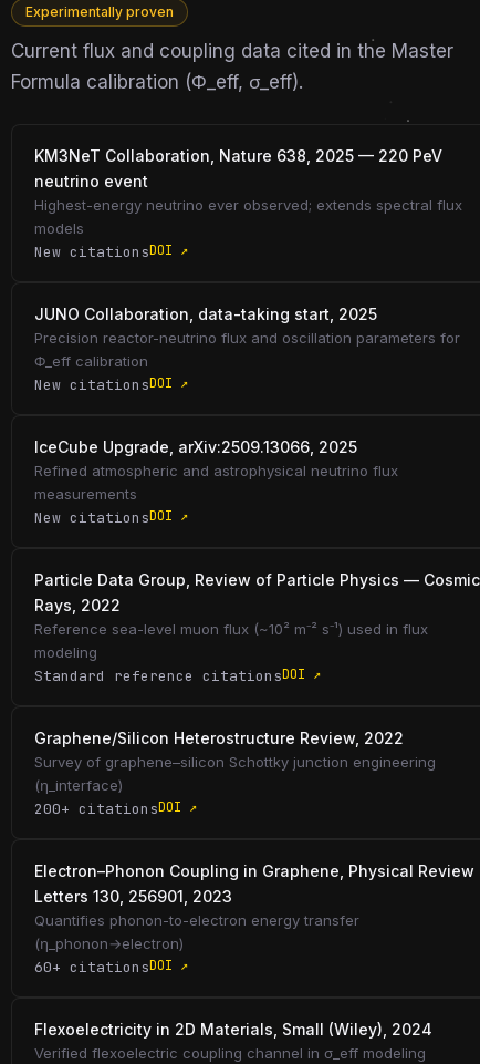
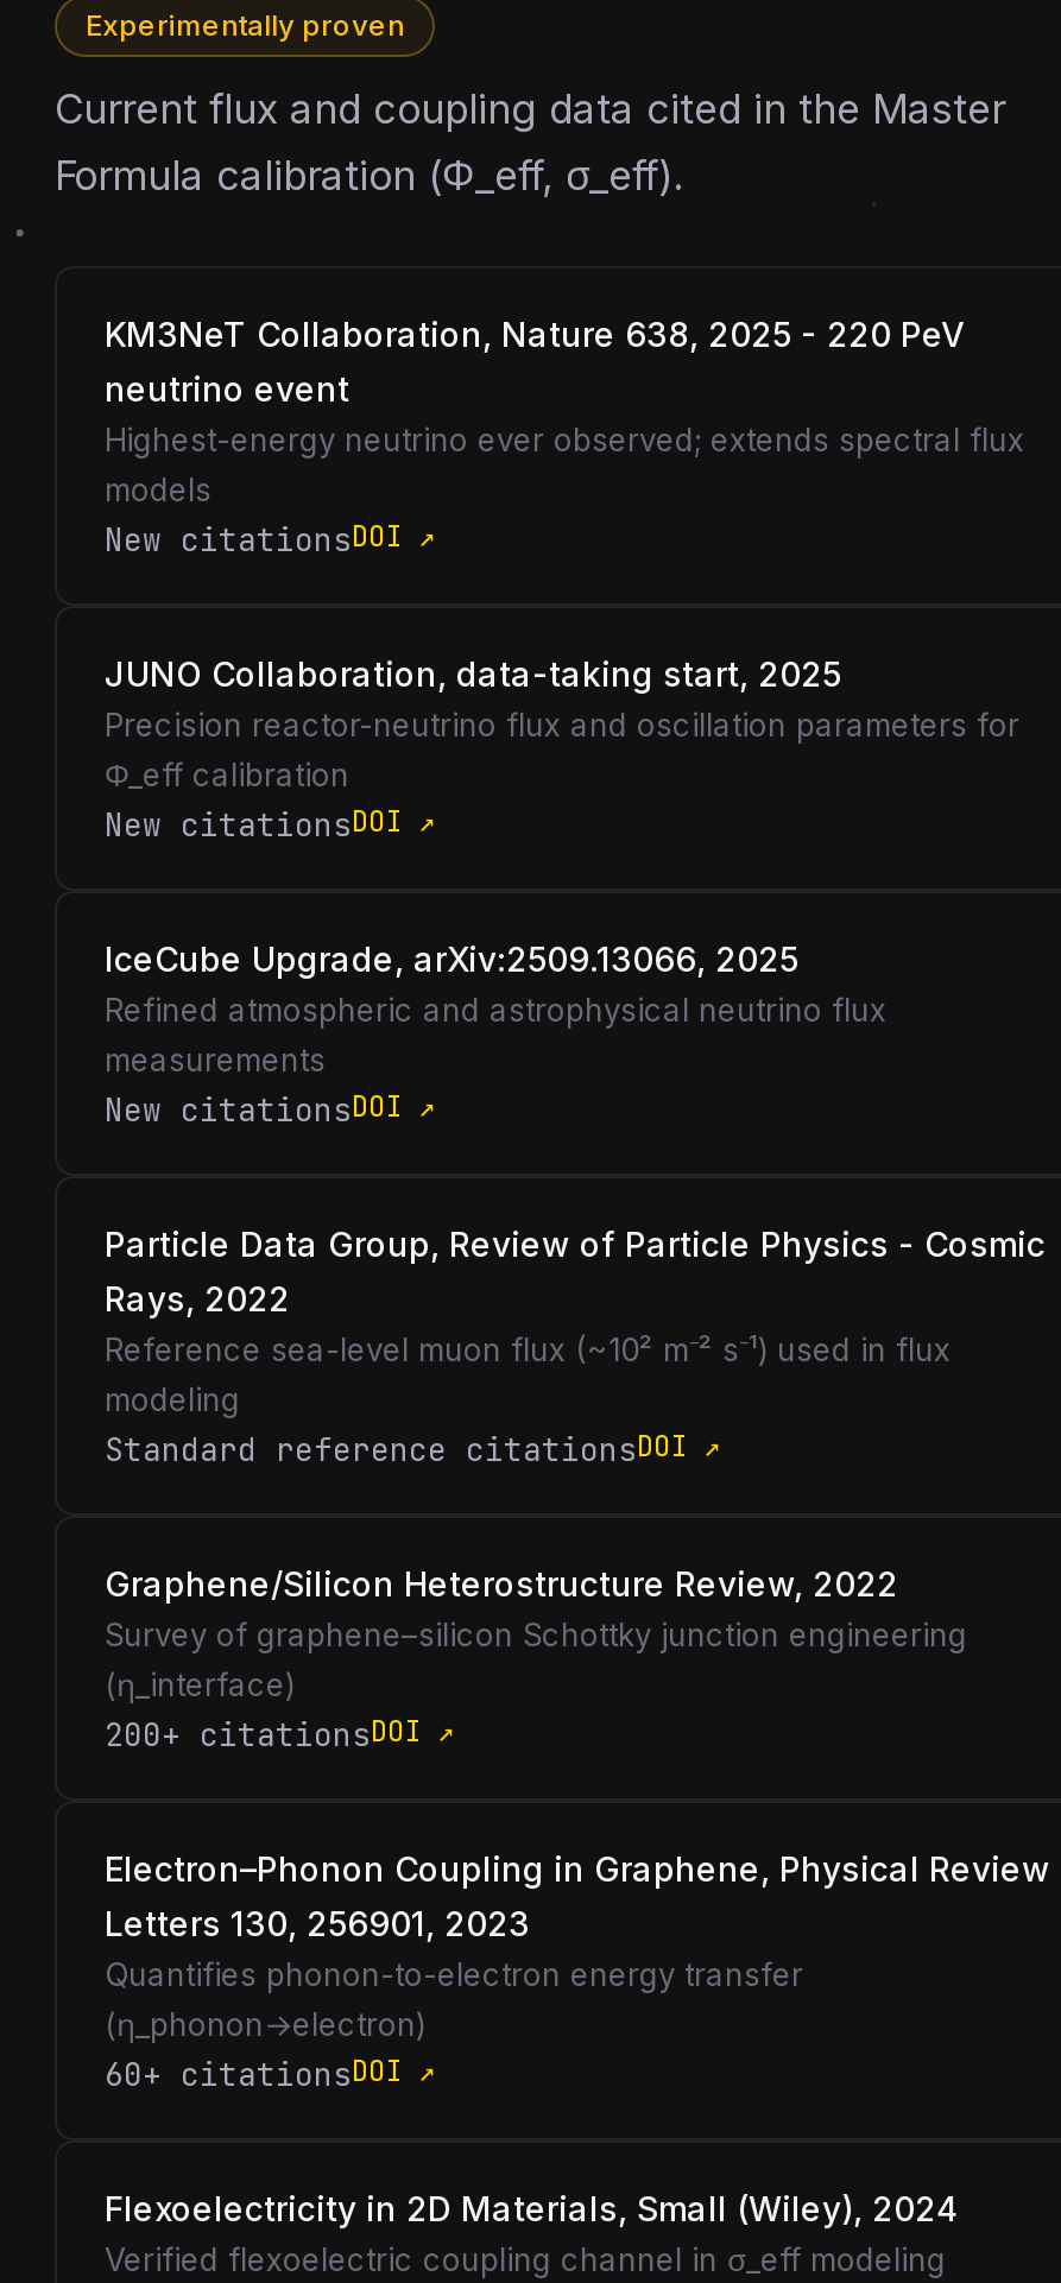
[34,146,442,165] KM3NeT Collaboration, Nature 638, 2025 — 220 PeV -> [105,314,965,354] KM3NeT Collaboration, Nature 638, 2025 - 220 PeV
[34,570,480,589] Particle Data Group, Review of Particle Physics — Cosmic -> [105,1223,1046,1264] Particle Data Group, Review of Particle Physics - Cosmic

